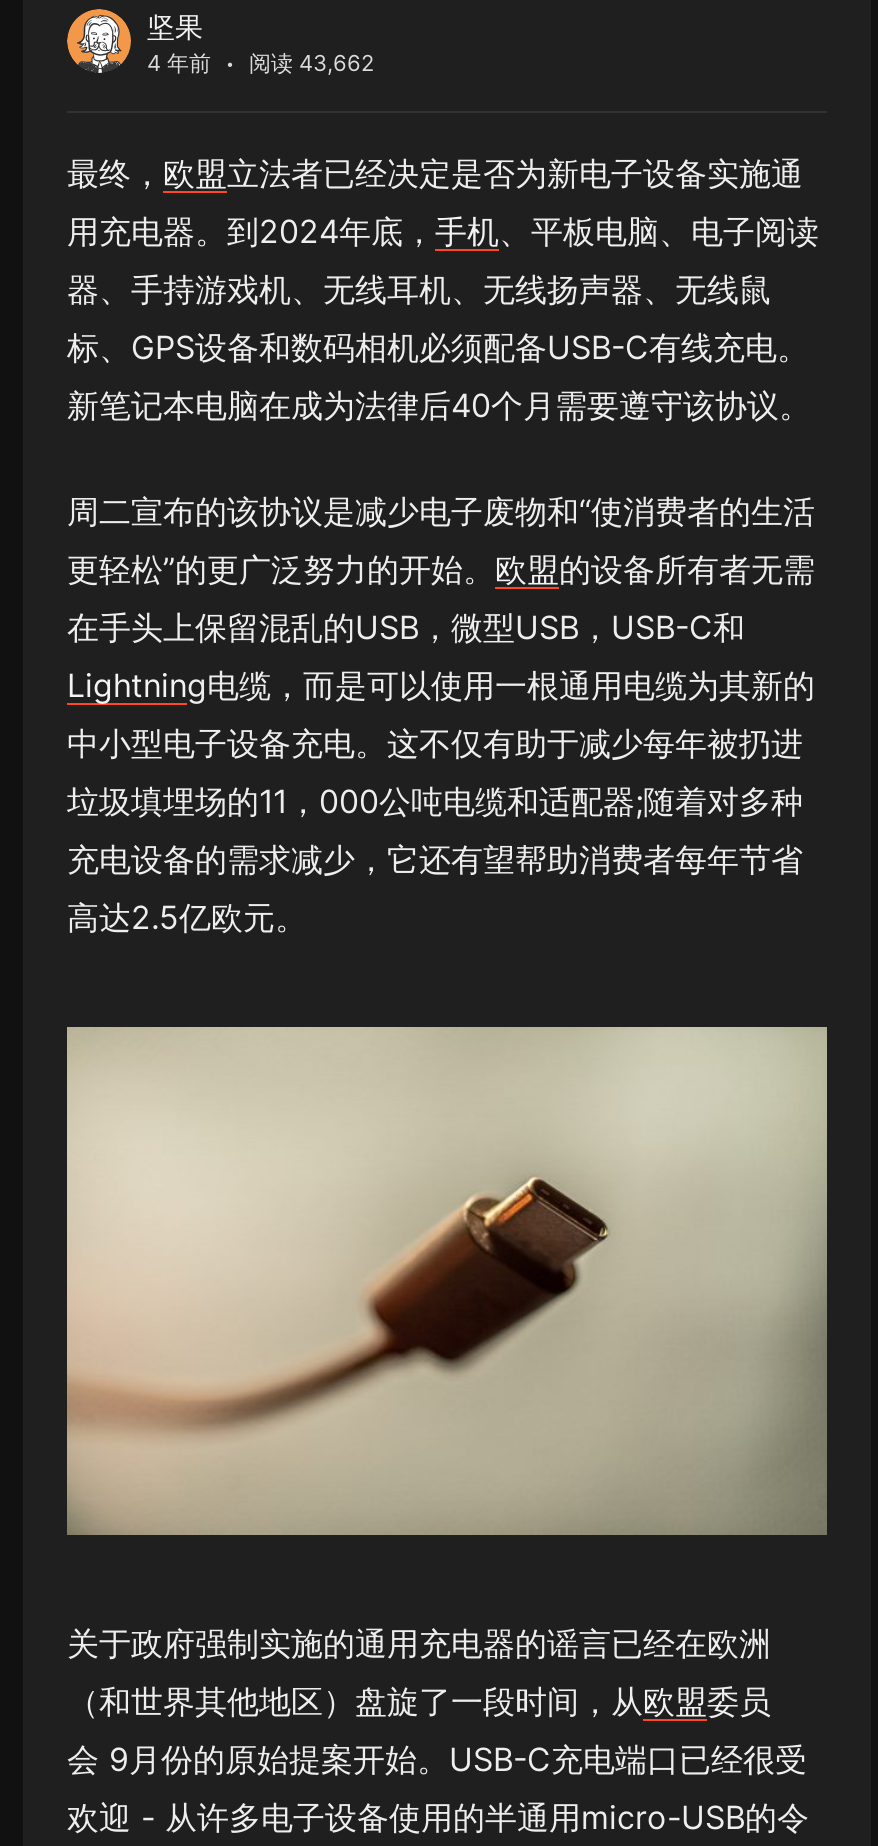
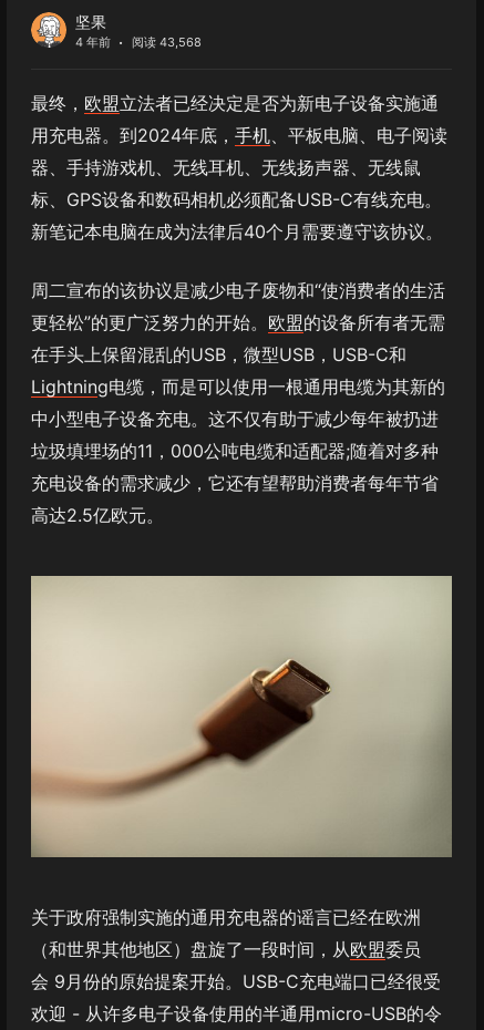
[147,49,375,77] 4 年前 阅读 43,662 -> [75,34,202,50] 4 年前 阅读 43,568

